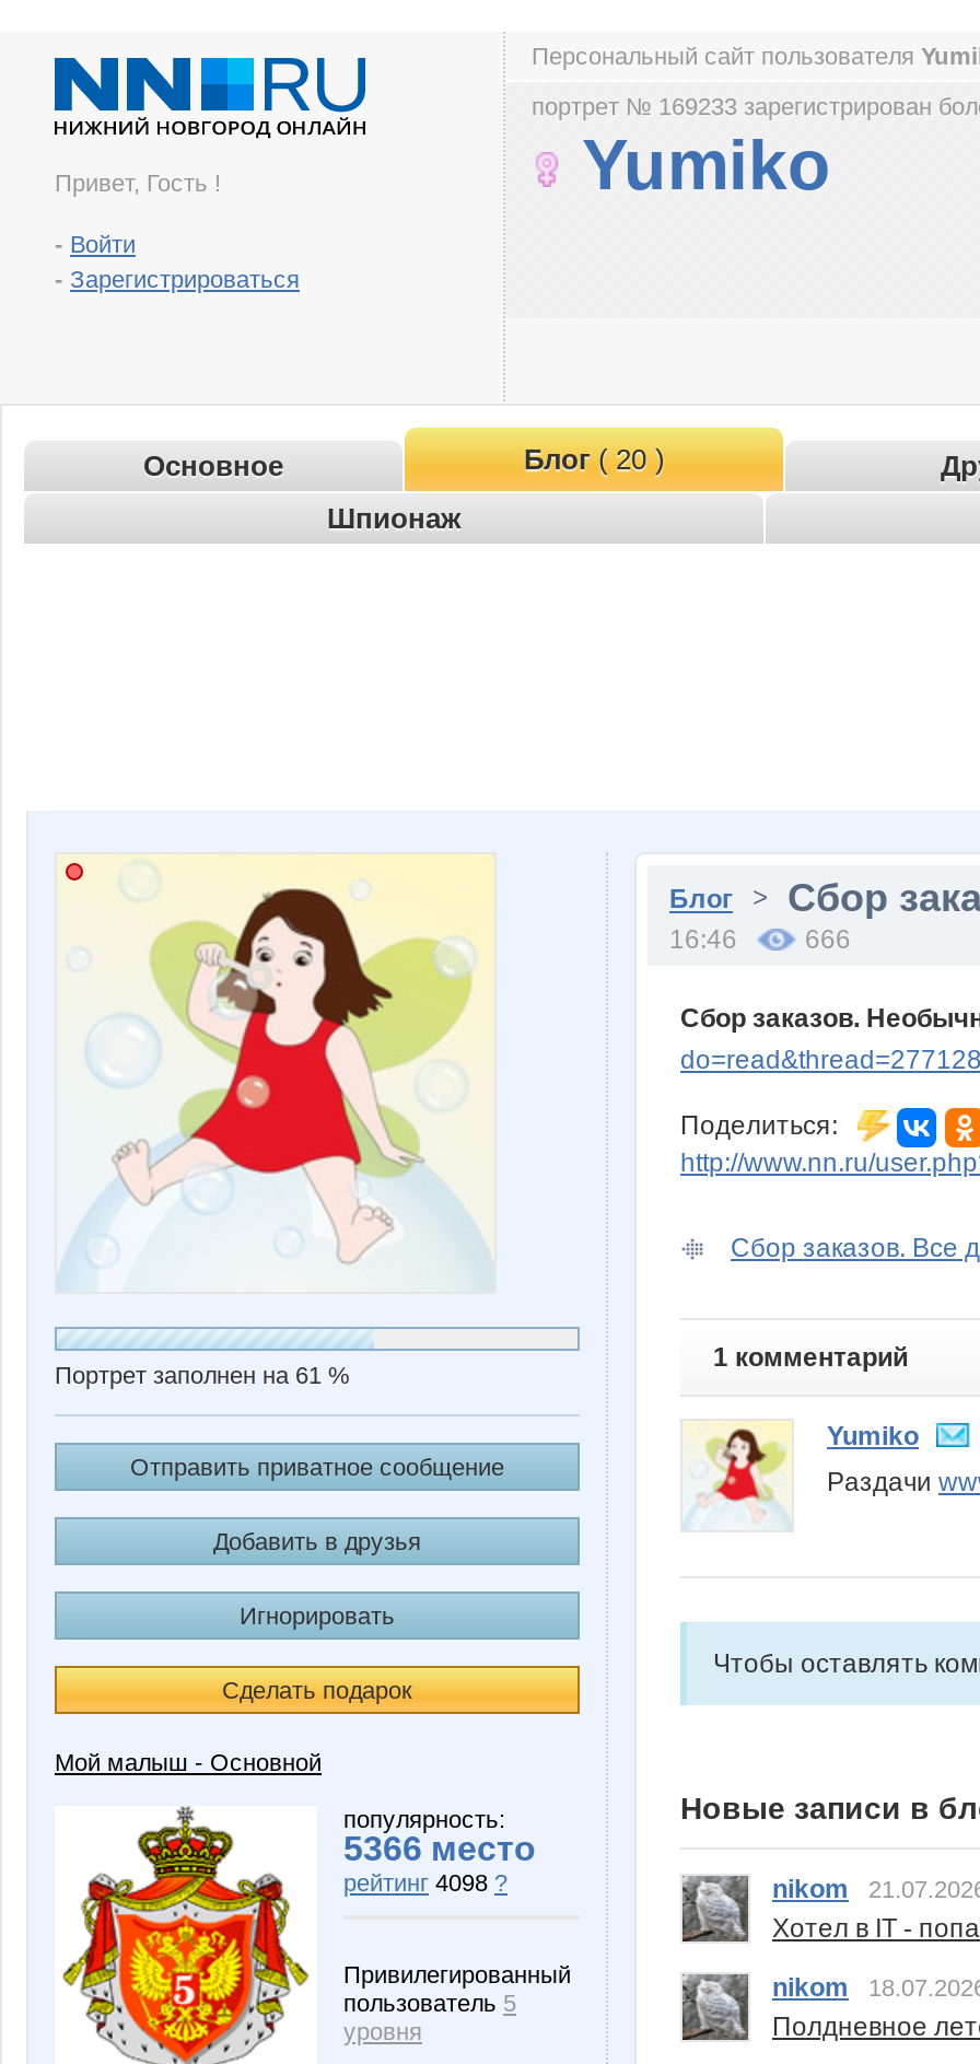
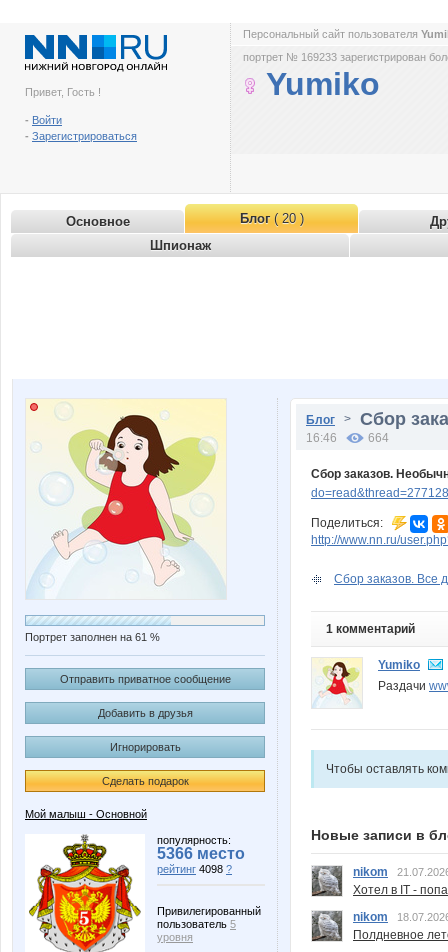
[805,924,851,954] 666 -> [368,431,389,445] 664

